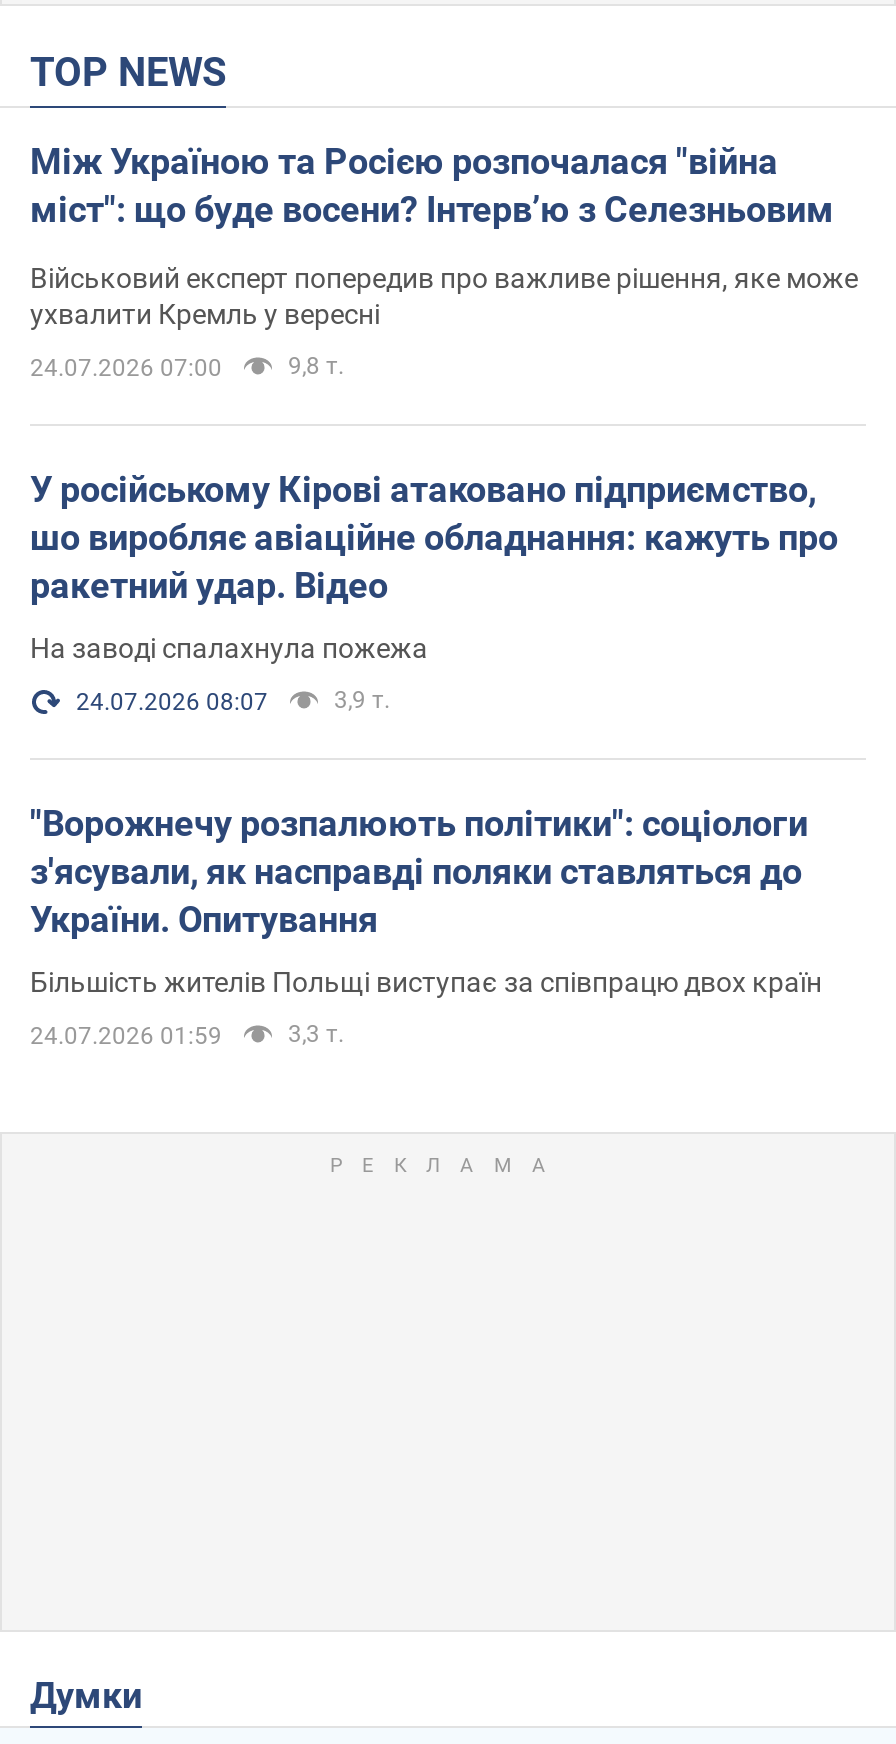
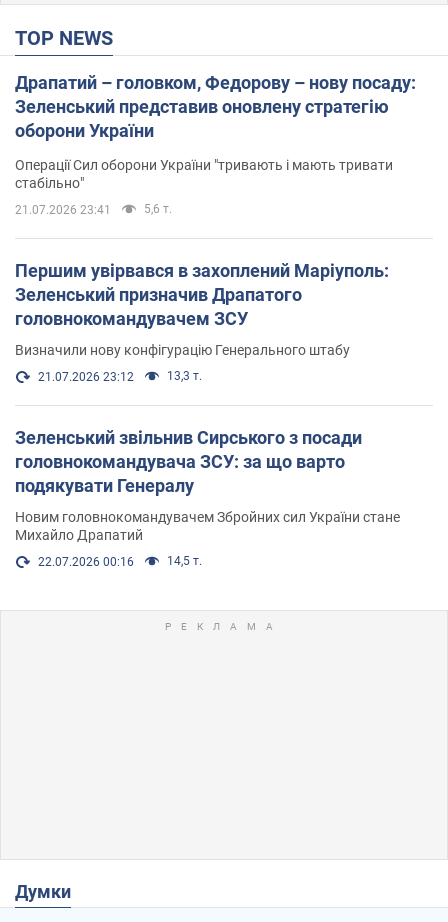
[30,139,834,229] Між Україною та Росією розпочалася "війна | міст": що буде восени? Інтерв’ю з Селезньовим -> [15,72,416,141] Драпатий – головком, Федорову – нову посаду: | Зеленський представив оновлену стратегію | оборони України
[30,261,858,329] Військовий експерт попередив про важливе рішення, яке може | ухвалити Кремль у вересні -> [15,157,393,191] Операції Сил оборони України "тривають і мають тривати | стабільно"
[30,351,344,381] 24.07.2026 07:00 | 9,8 т. -> [15,202,172,217] 21.07.2026 23:41 | 5,6 т.
[30,467,838,605] У російському Кірові атаковано підприємство, | шо виробляє авіаційне обладнання: кажуть про | ракетний удар. Відео -> [15,260,389,329] Першим увірвався в захоплений Маріуполь: | Зеленський призначив Драпатого | головнокомандувачем ЗСУ
[30,631,428,663] На заводі спалахнула пожежа -> [15,342,350,358] Визначили нову конфігурацію Генерального штабу
[76,685,390,715] 24.07.2026 08:07 | 3,9 т. -> [38,369,202,384] 21.07.2026 23:12 | 13,3 т.
[30,801,808,939] "Ворожнечу розпалюють політики": соціологи | з'ясували, як насправді поляки ставляться до | України. Опитування -> [15,427,362,496] Зеленський звільнив Сирського з посади | головнокомандувача ЗСУ: за що варто | подякувати Генералу
[30,965,822,997] Більшість жителів Польщі виступає за співпрацю двох країн -> [15,509,400,543] Новим головнокомандувачем Збройних сил України стане | Михайло Драпатий
[30,1019,344,1049] 24.07.2026 01:59 | 3,3 т. -> [38,554,202,569] 22.07.2026 00:16 | 14,5 т.

